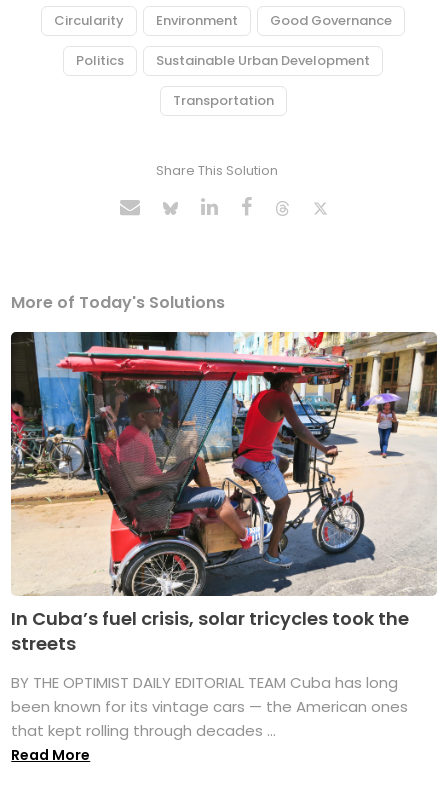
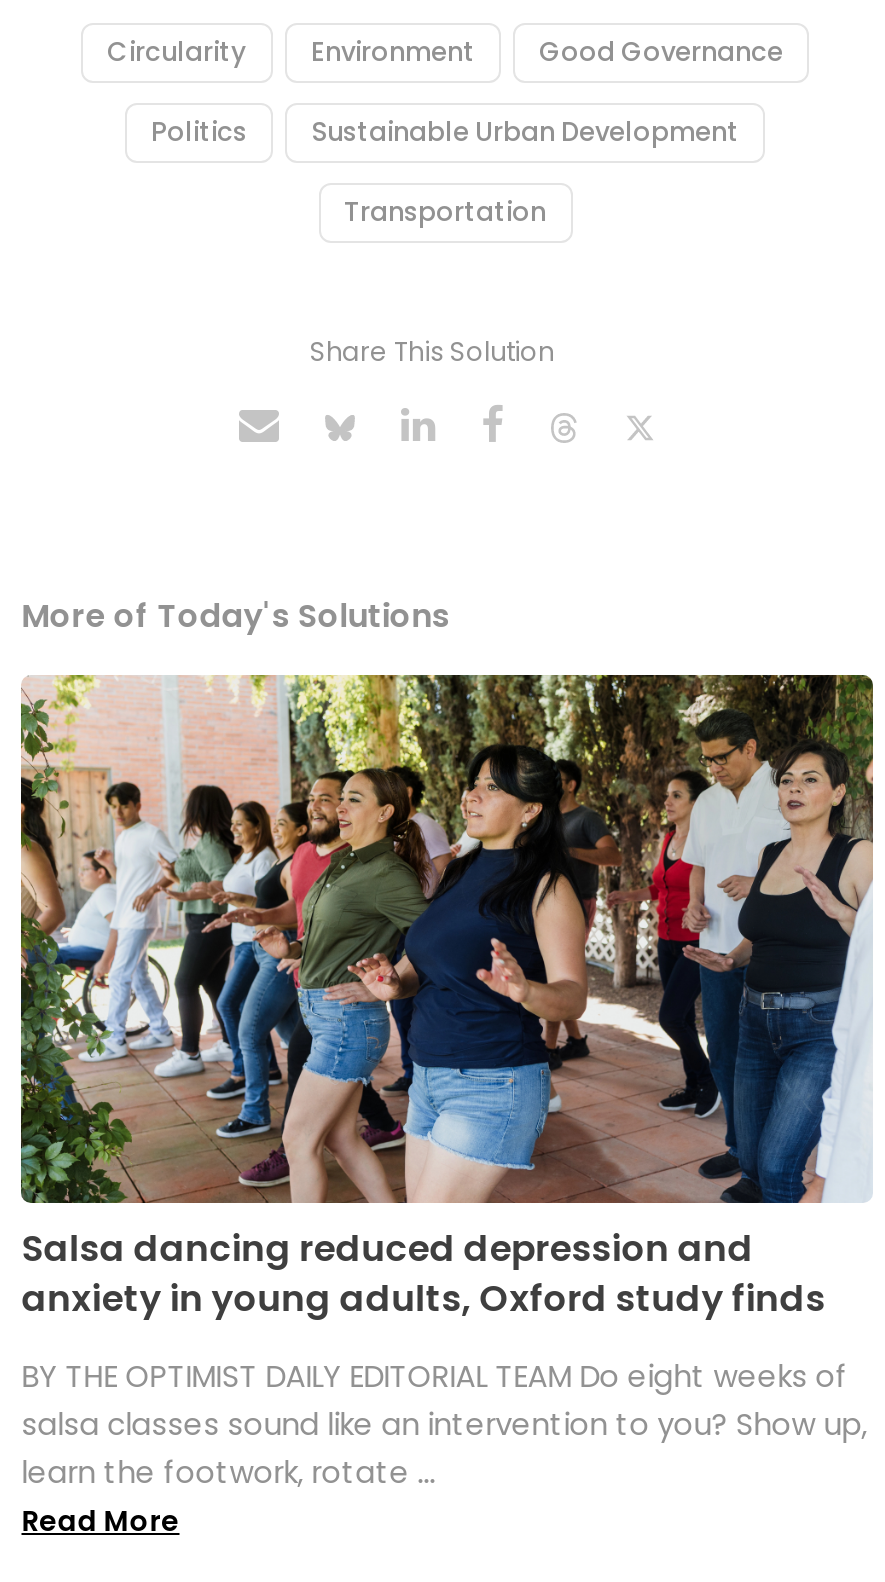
[10,331,437,656] [image] | In Cuba’s fuel crisis, solar tricycles took the | streets -> [19,673,875,1323] [image] | Salsa dancing reduced depression and | anxiety in young adults, Oxford study finds
[11,672,408,741] BY THE OPTIMIST DAILY EDITORIAL TEAM Cuba has long | been known for its vintage cars — the American ones | that kept rolling through decades ... -> [21,1355,867,1493] BY THE OPTIMIST DAILY EDITORIAL TEAM Do eight weeks of | salsa classes sound like an intervention to you? Show up, | learn the footwork, rotate ...

